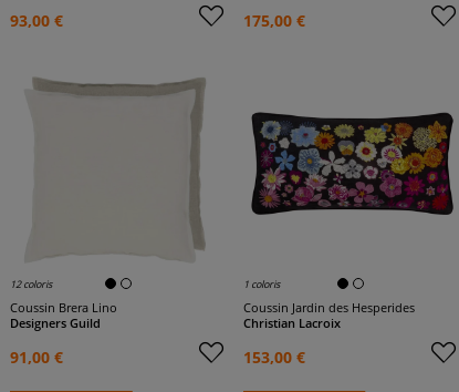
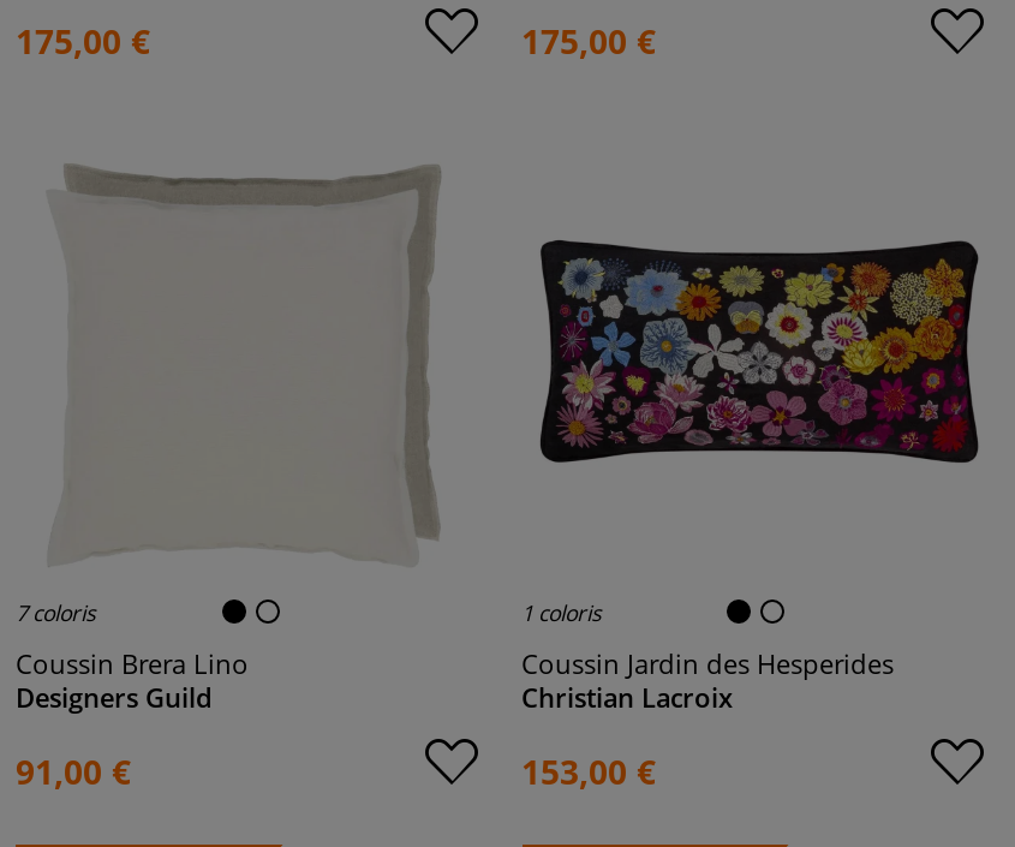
[10,9,63,30] 93,00 € -> [16,17,150,62] 175,00 €
[10,277,52,291] 12 coloris -> [16,597,95,628] 7 coloris

